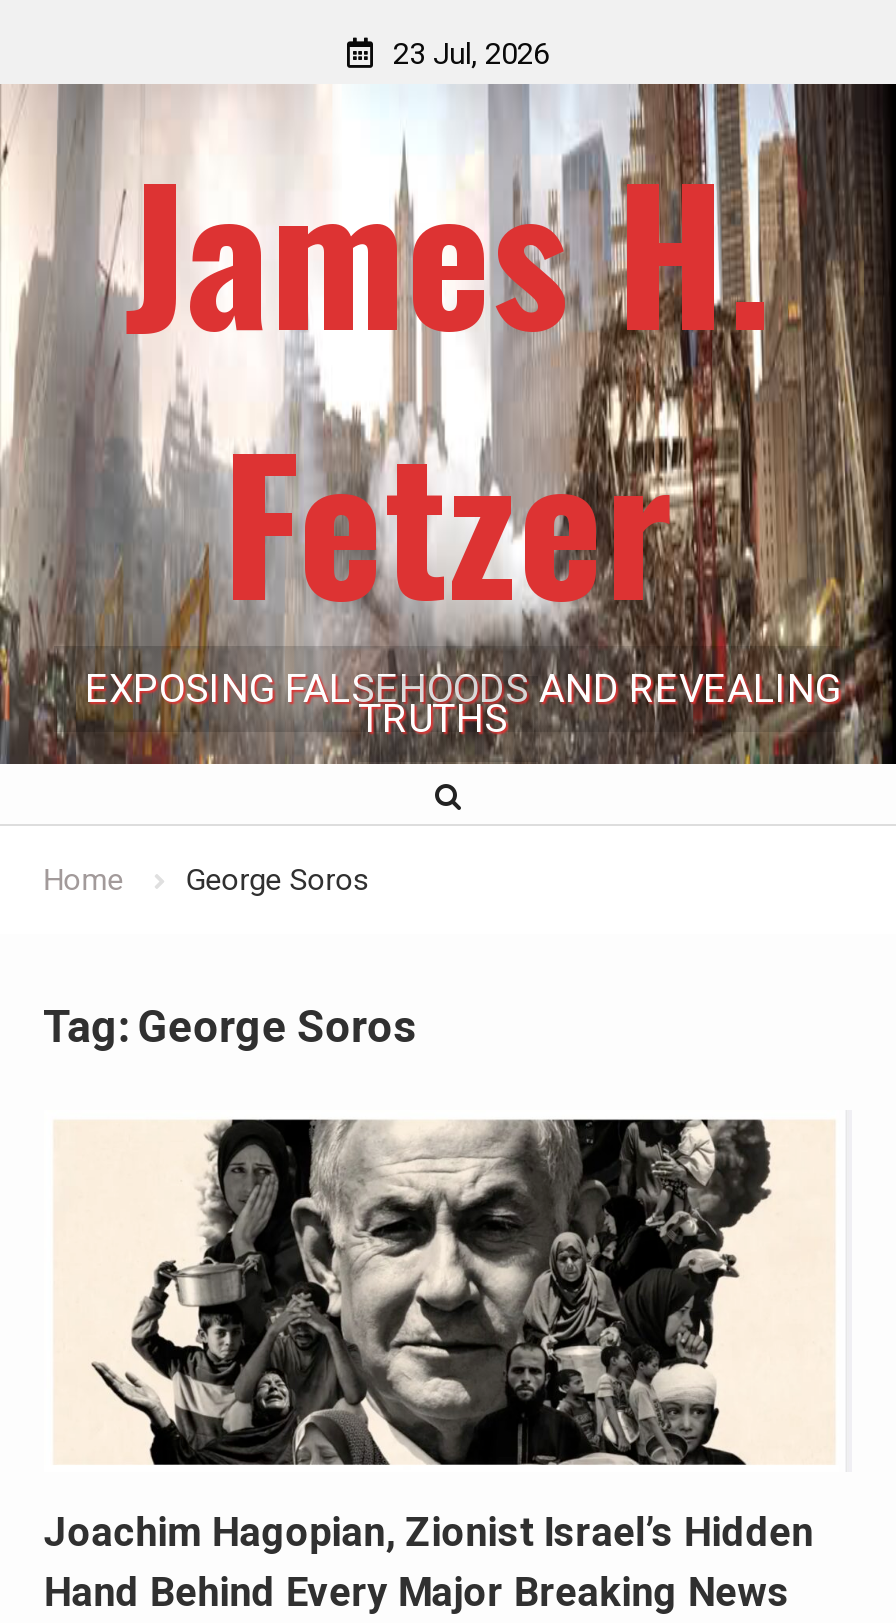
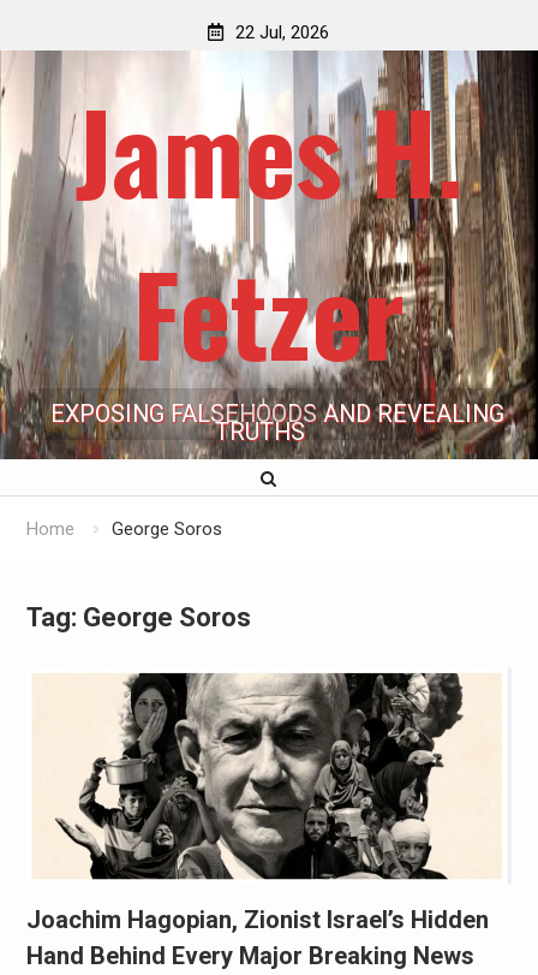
[393,36,549,72] 23 Jul, 2026 -> [236,22,330,43] 22 Jul, 2026

